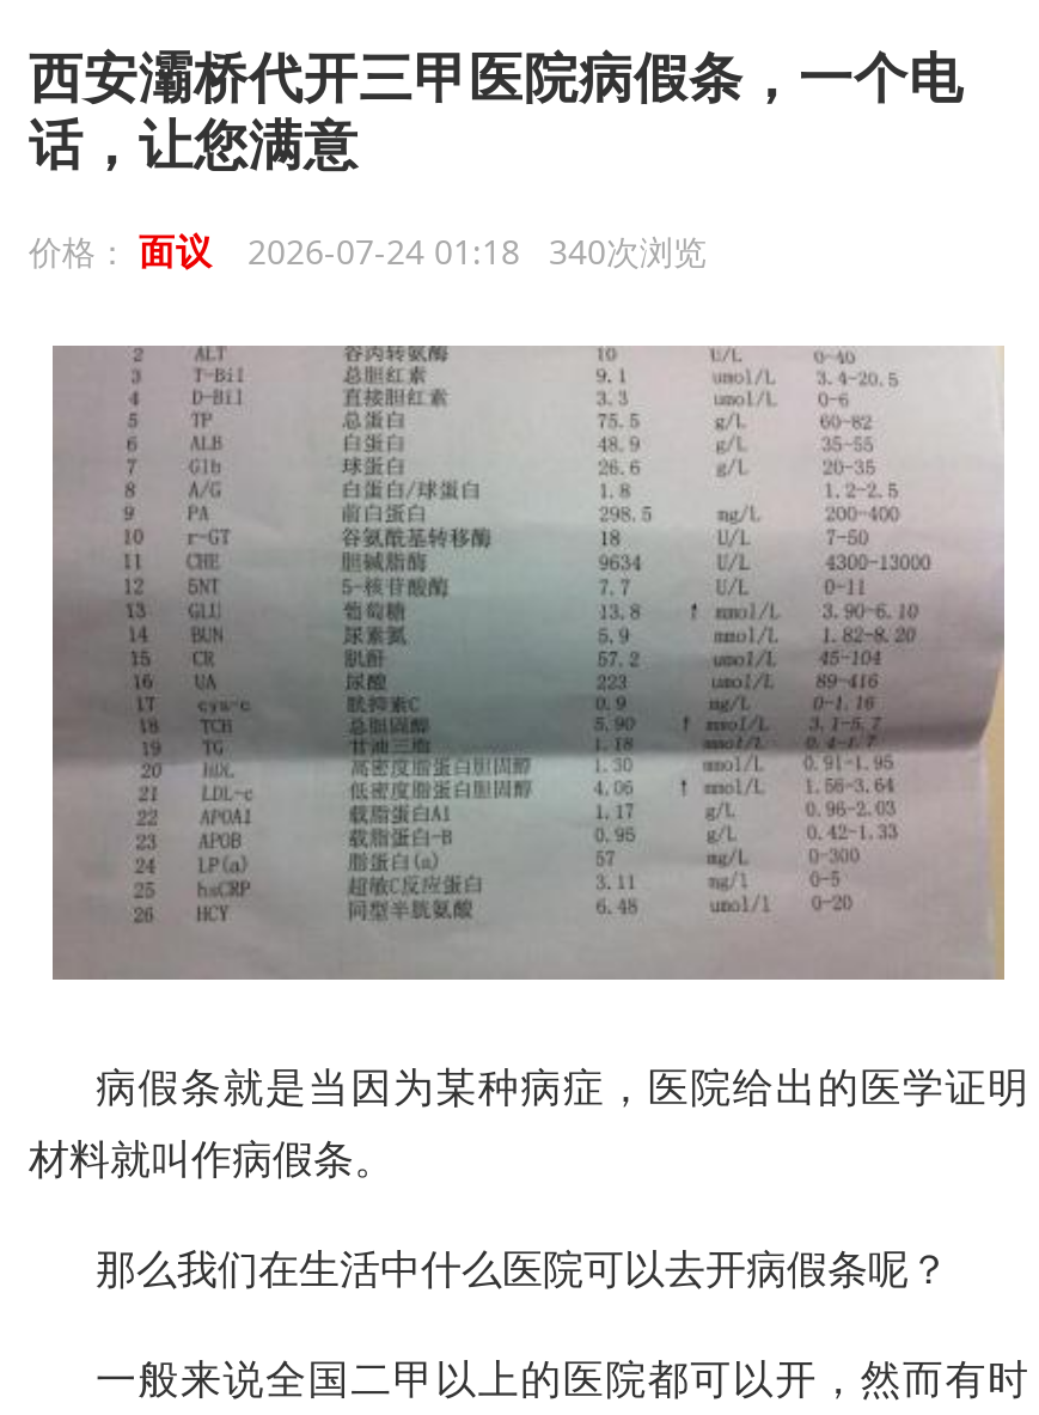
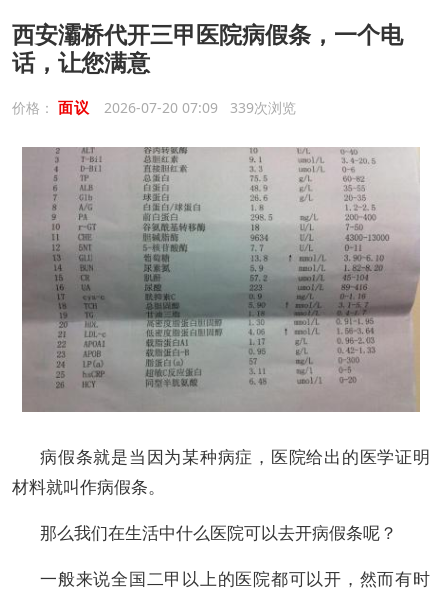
[29,226,707,274] 价格：面议 2026-07-24 01:18 340次浏览 -> [12,97,295,117] 价格：面议 2026-07-20 07:09 339次浏览

